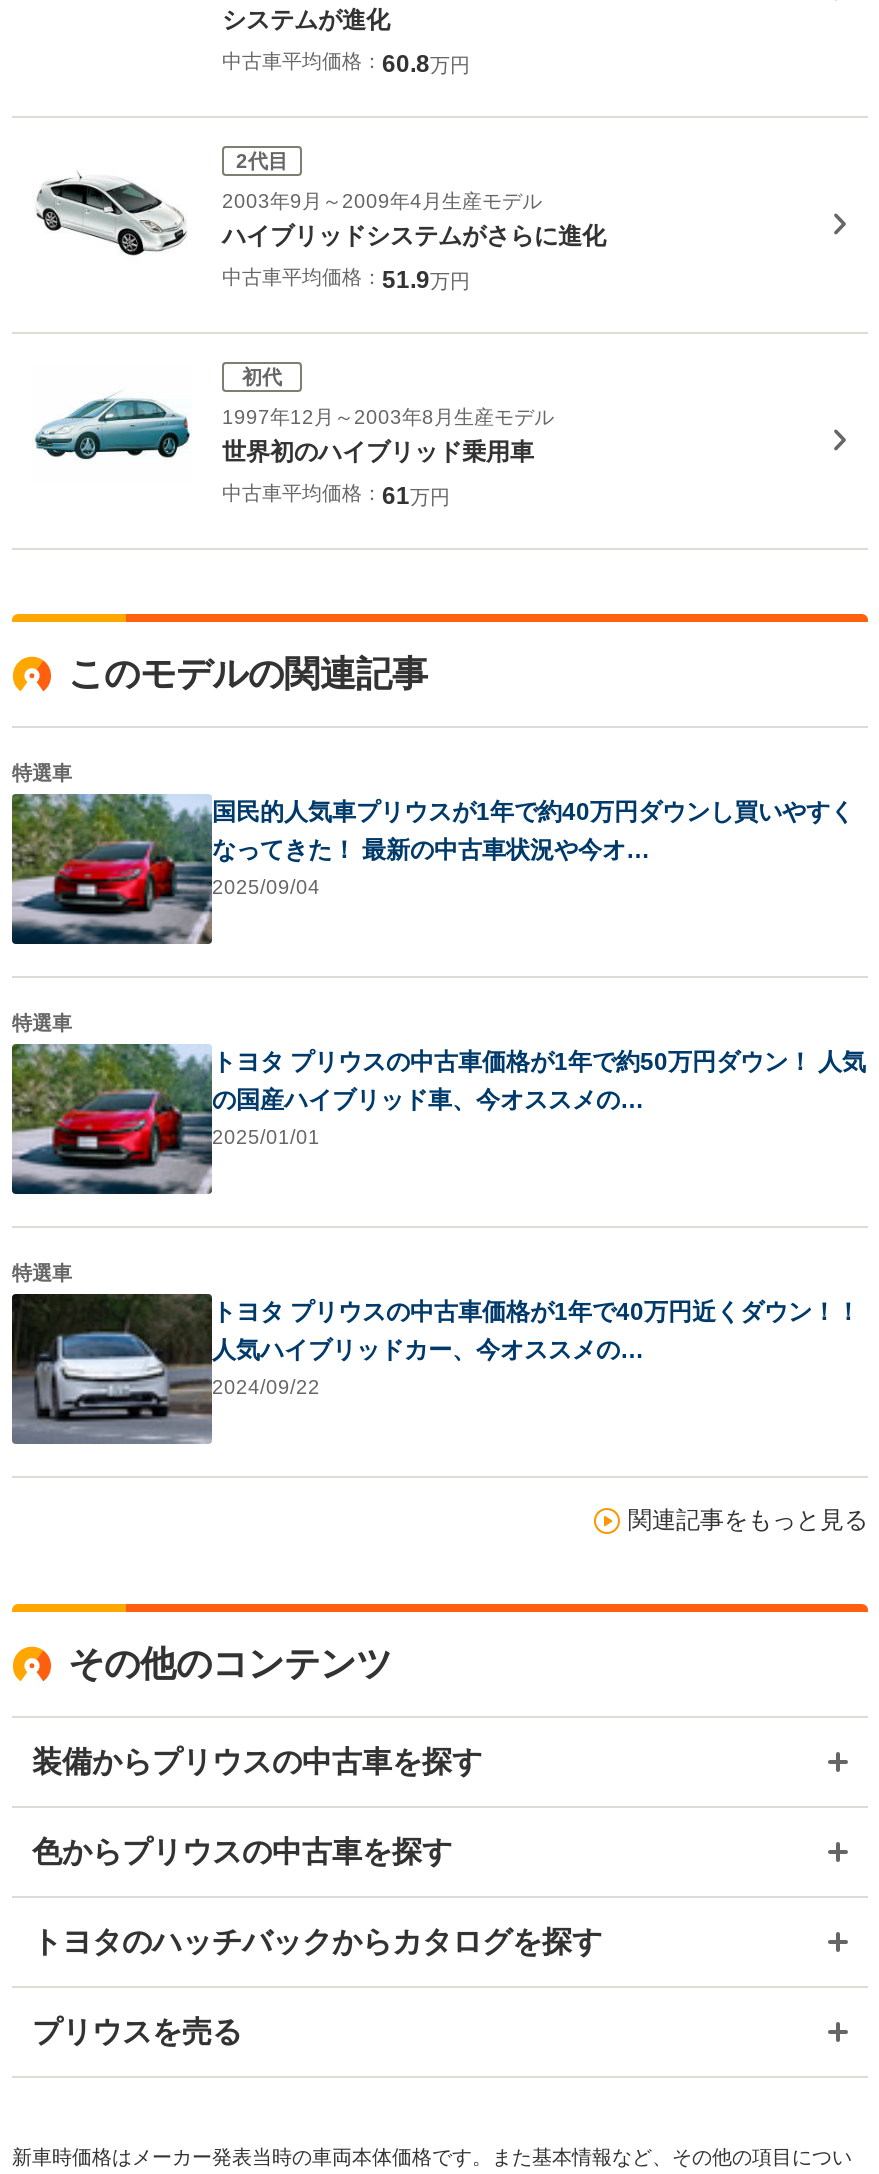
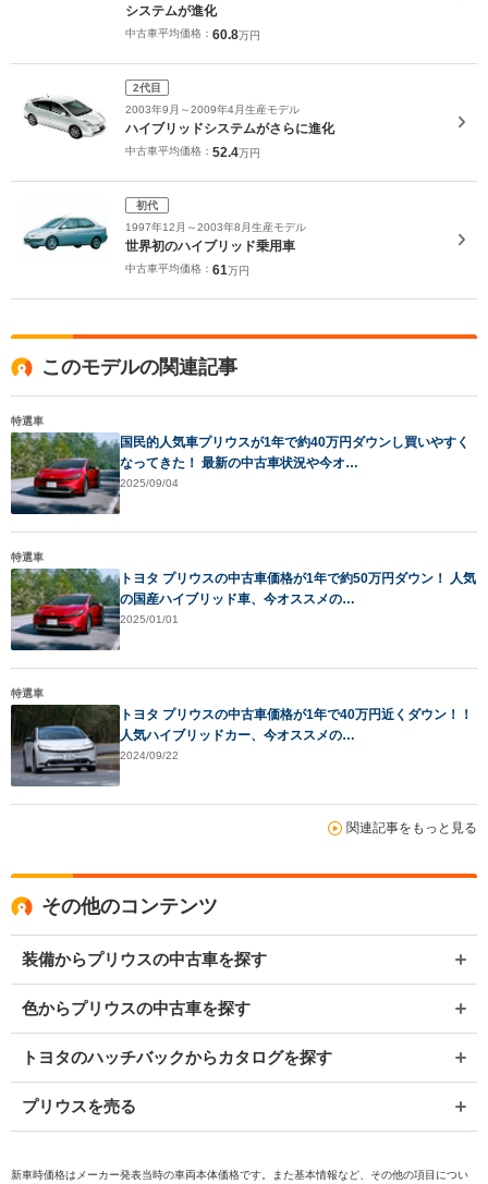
[222,266,470,294] 中古車平均価格：51.9万円 -> [125,145,260,160] 中古車平均価格：52.4万円

